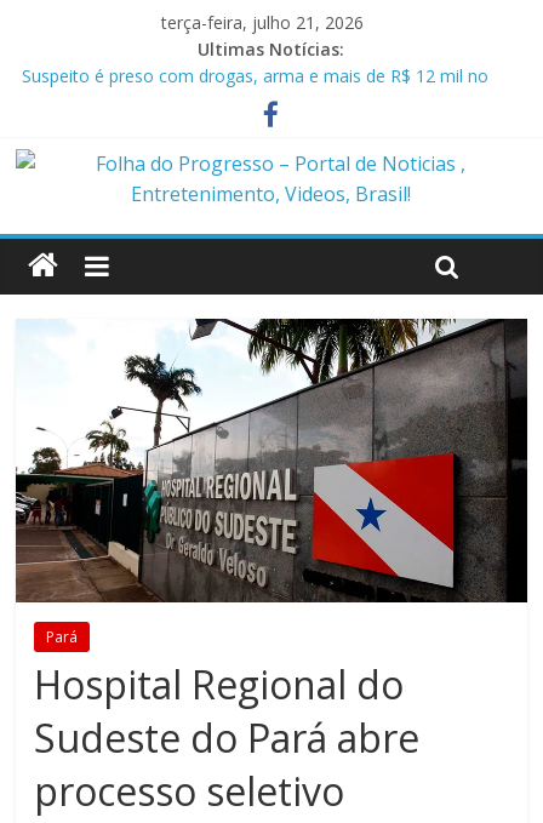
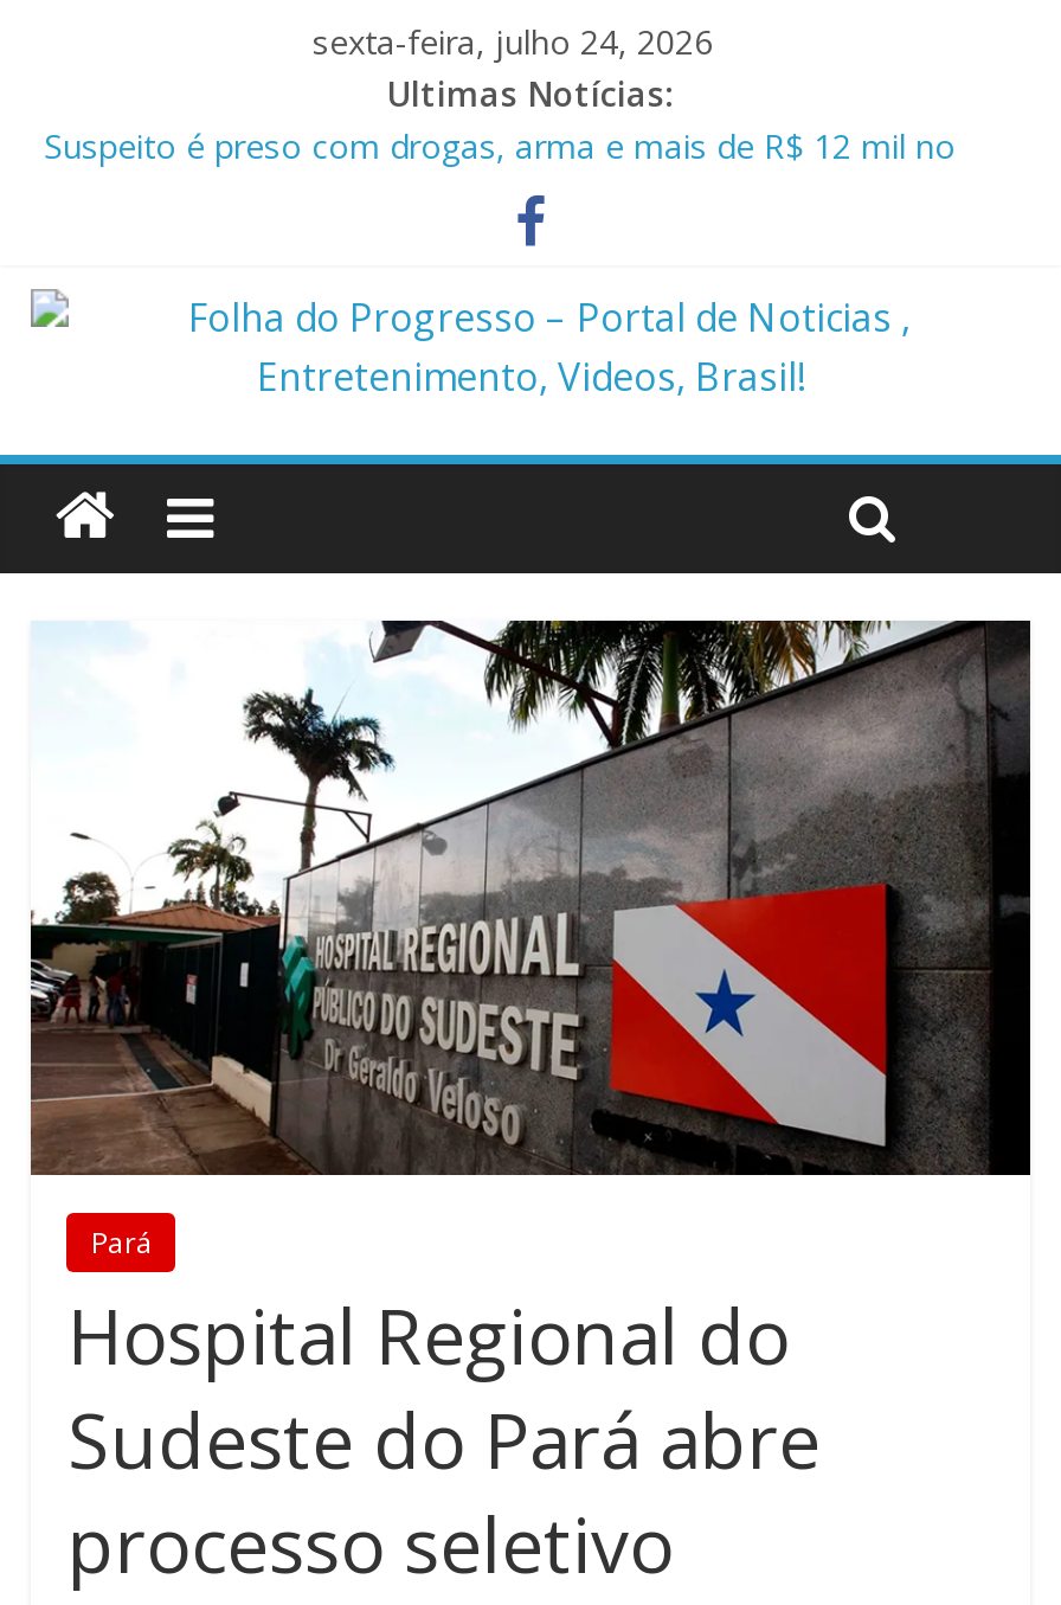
[161,11,364,34] terça-feira, julho 21, 2026 -> [313,19,713,64] sexta-feira, julho 24, 2026

